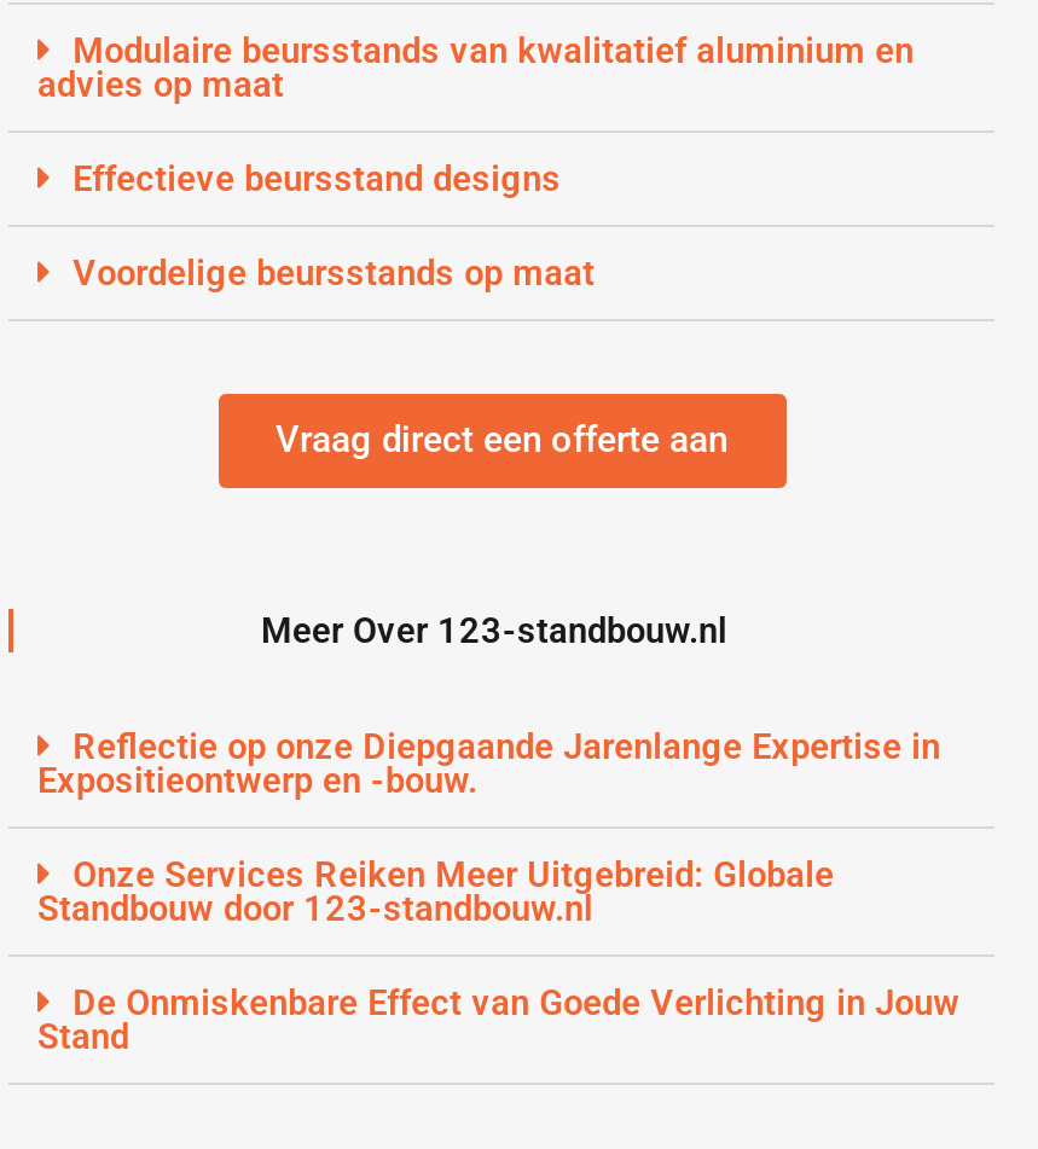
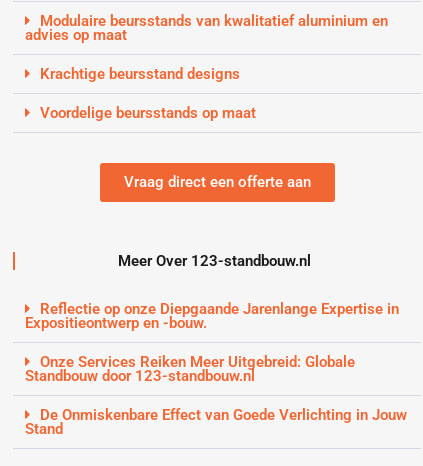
[73,157,561,200] Effectieve beursstand designs -> [40,65,240,83] Krachtige beursstand designs

